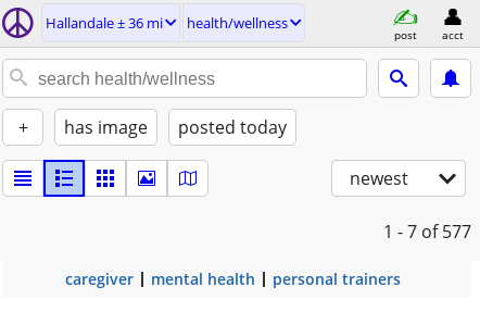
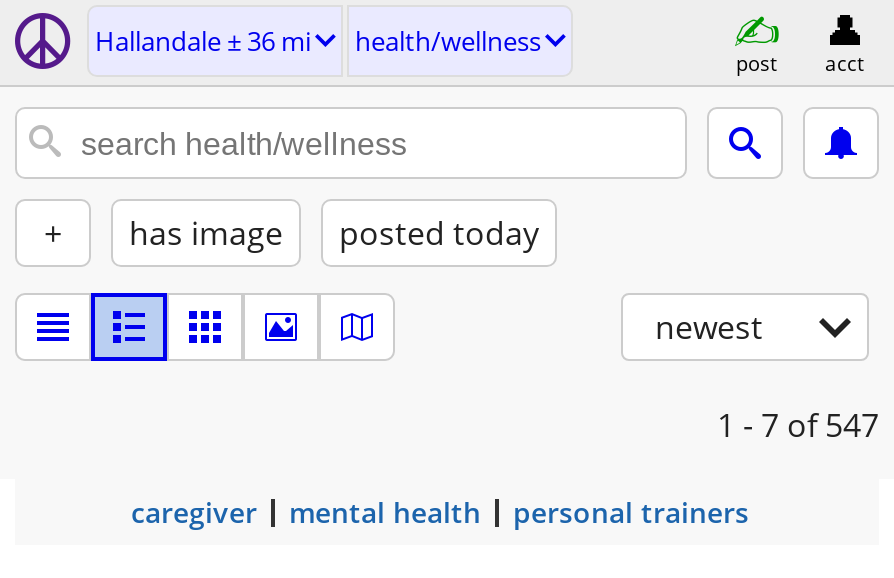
[383,220,471,244] 1 - 7 of 577 -> [717,403,879,447] 1 - 7 of 547

